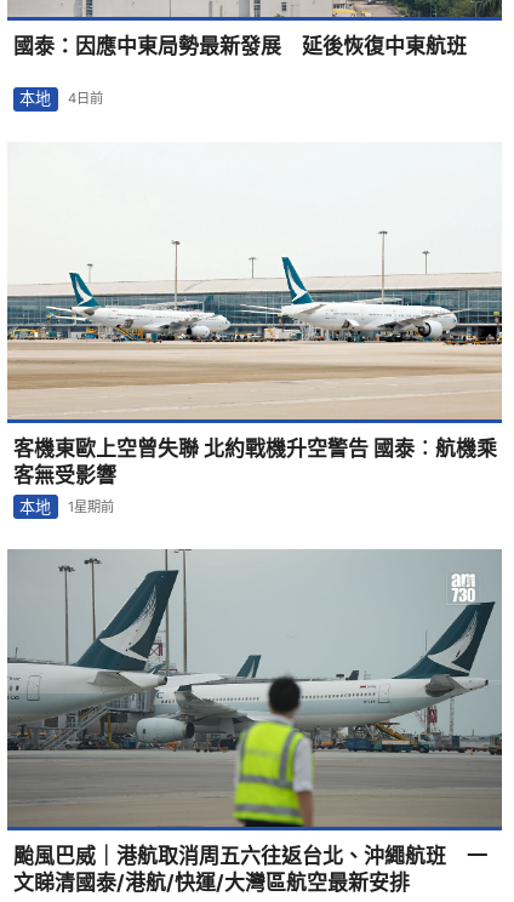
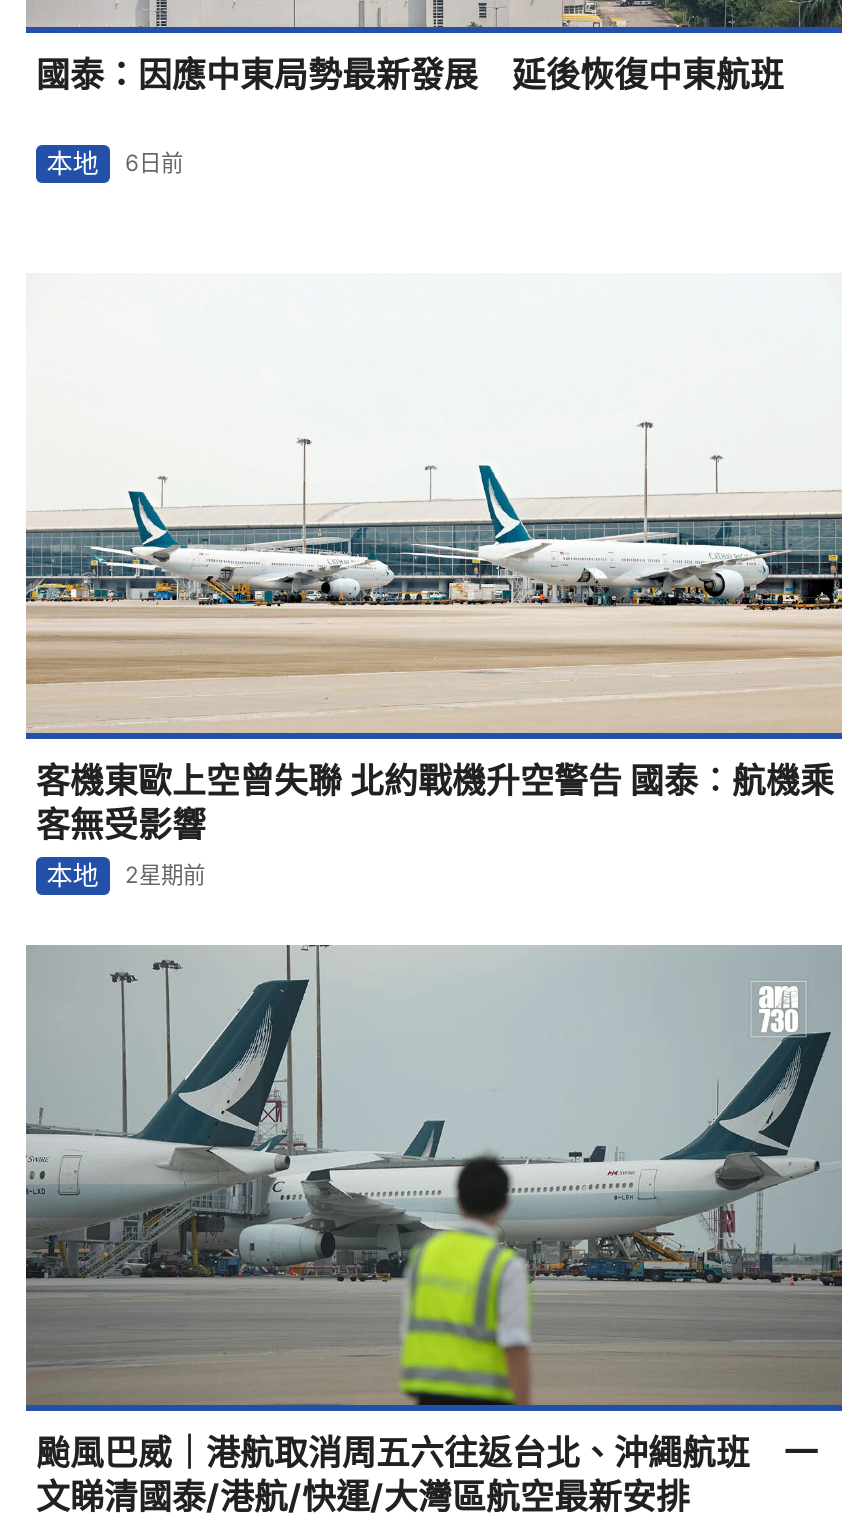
[20,89,102,109] 本地 4日前 -> [46,147,183,179] 本地 6日前
[20,496,113,516] 本地 1星期前 -> [46,859,205,891] 本地 2星期前

